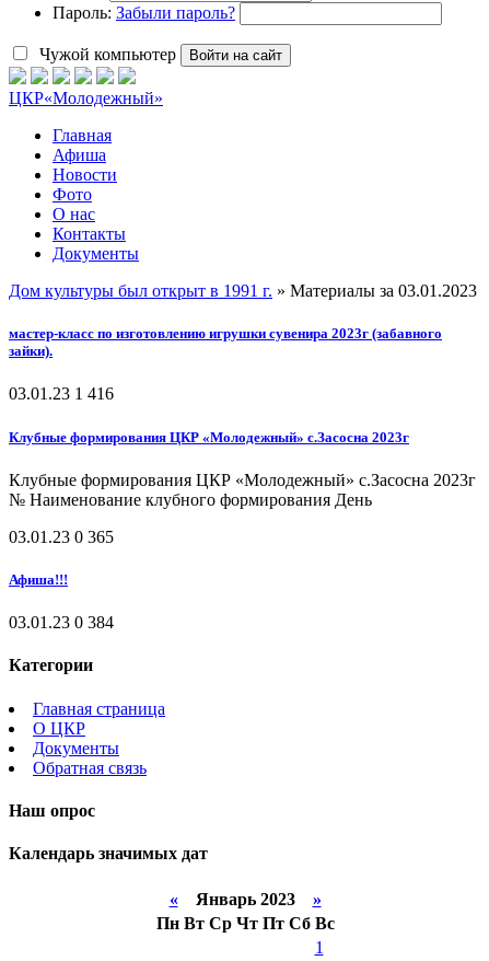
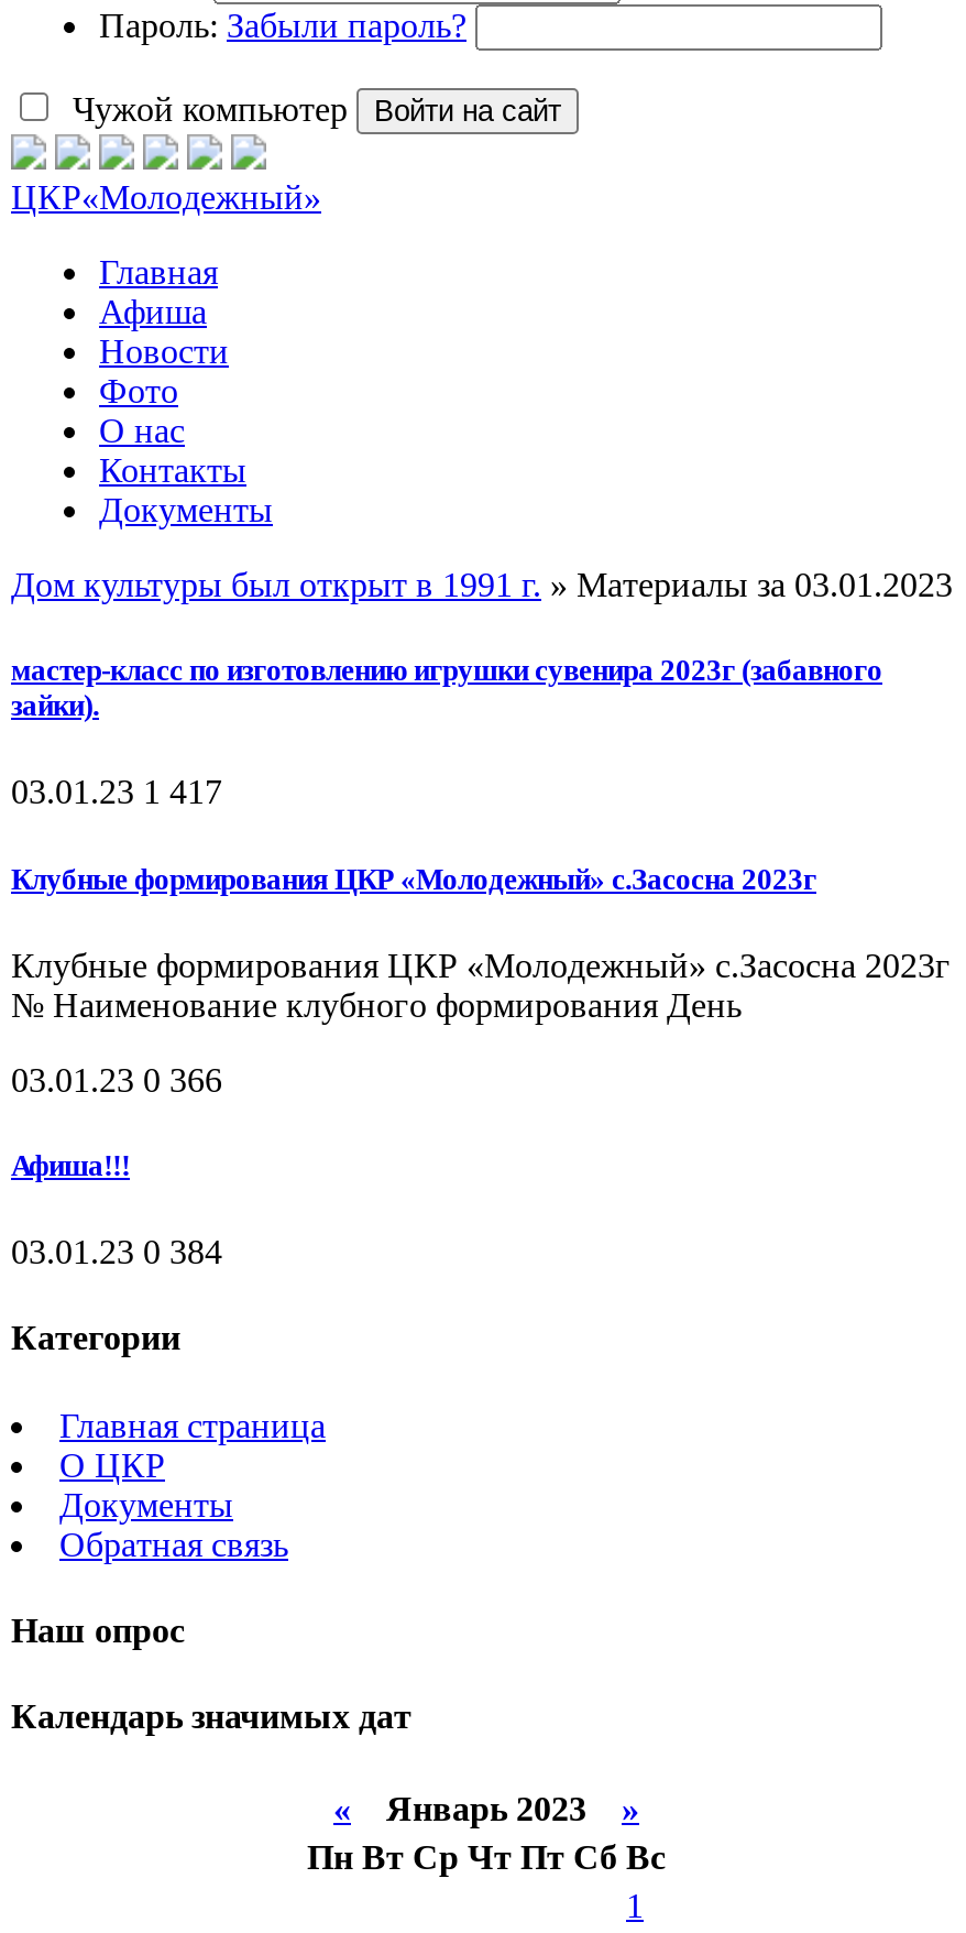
[9,385,114,403] 03.01.23 1 416 -> [11,773,222,811] 03.01.23 1 417
[9,527,114,546] 03.01.23 0 365 -> [11,1061,222,1098] 03.01.23 0 366

